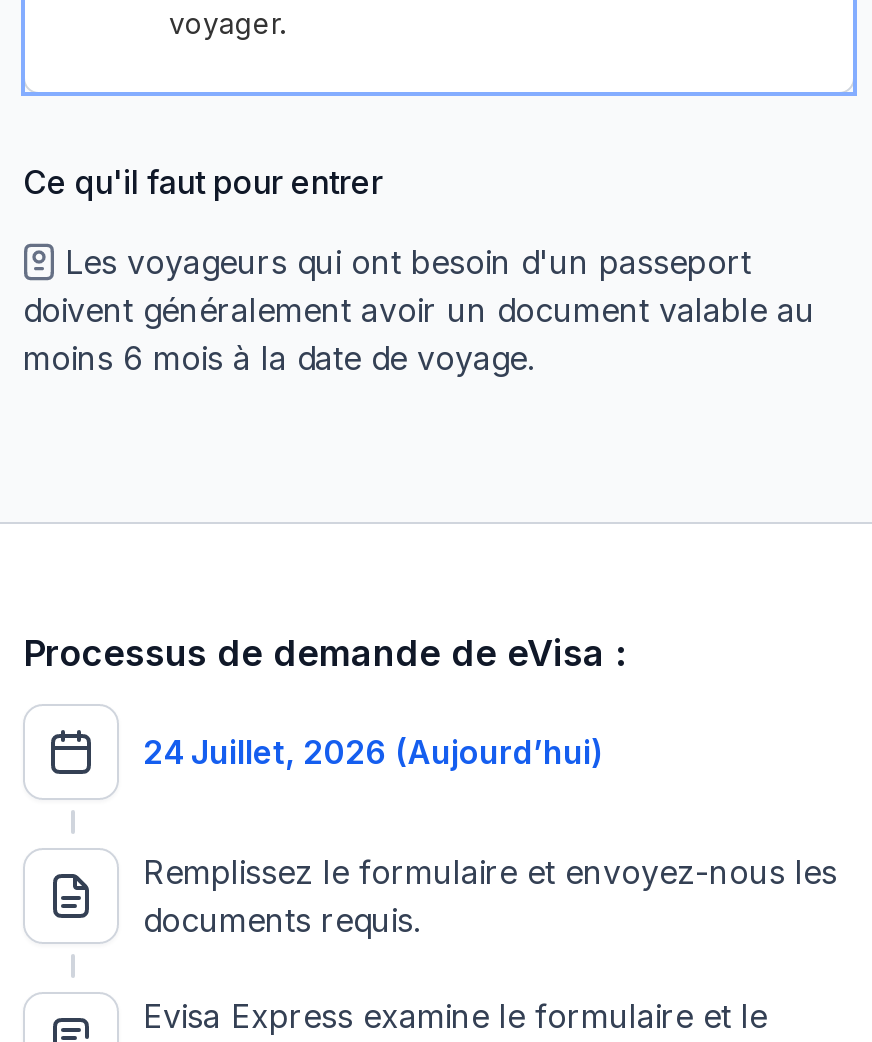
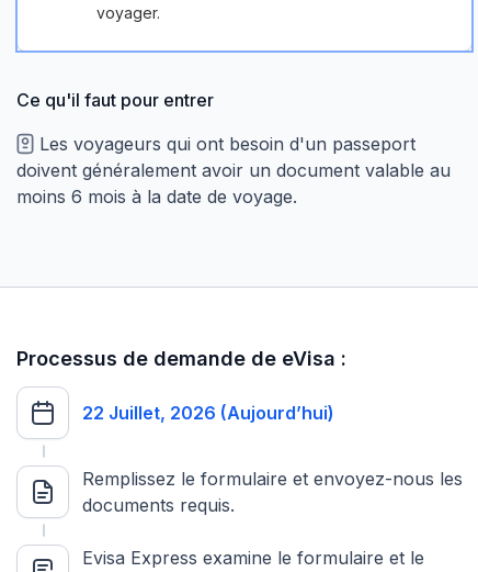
[143,732,603,772] 24 Juillet, 2026 (Aujourd’hui) -> [82,402,334,424] 22 Juillet, 2026 (Aujourd’hui)

